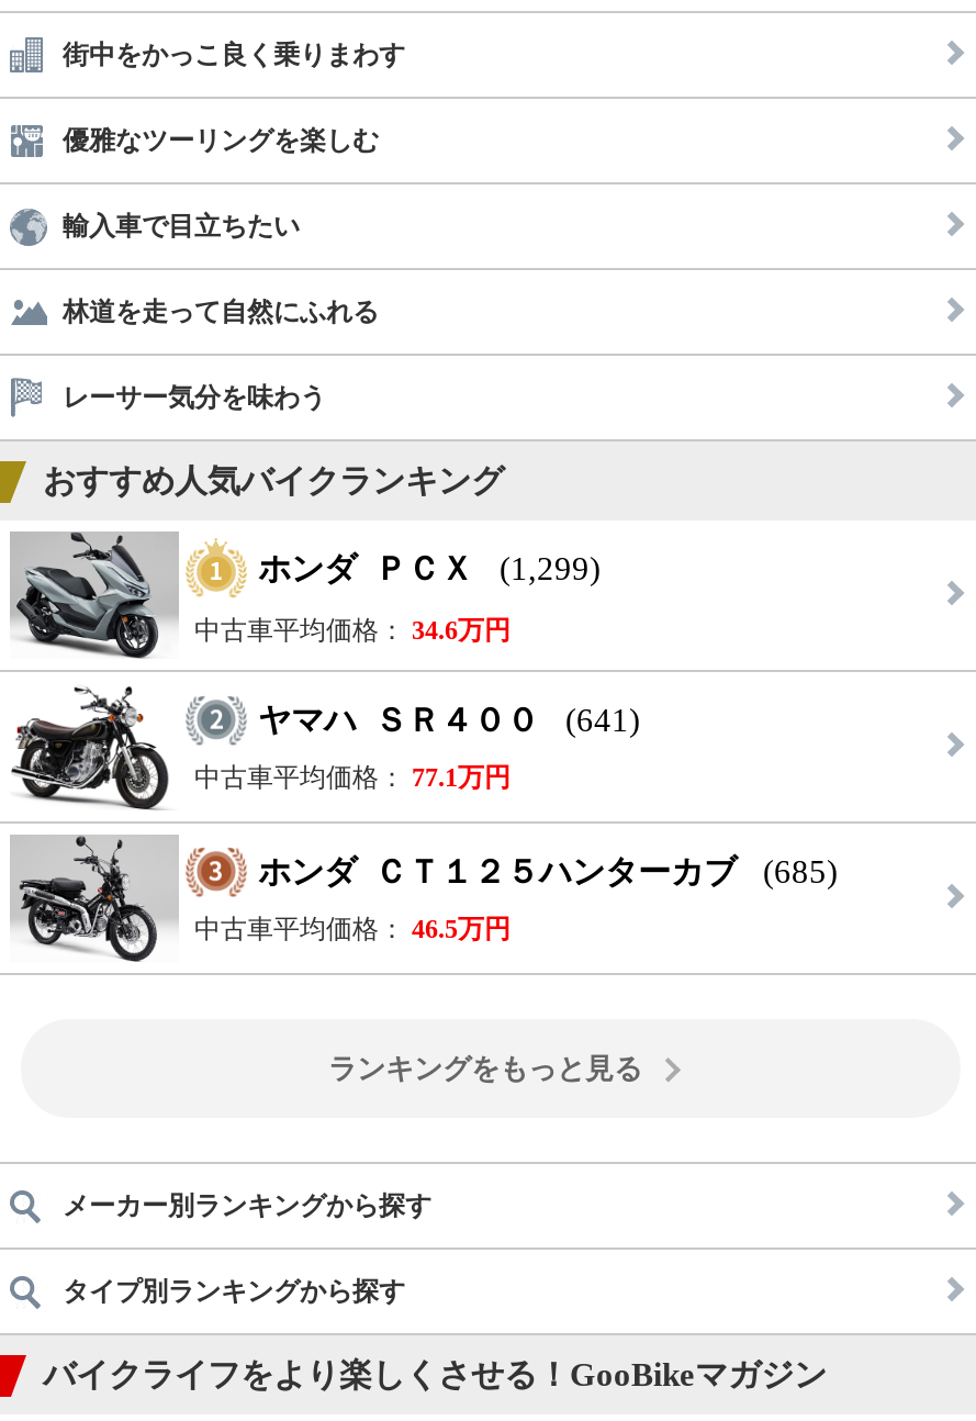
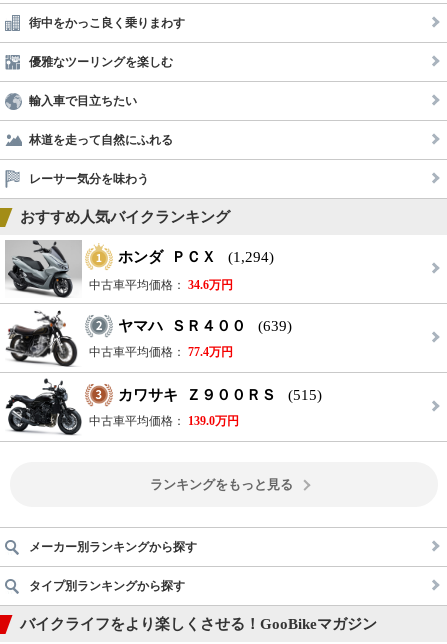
[258,552,601,587] ホンダ ＰＣＸ(1,299) -> [118,249,274,265] ホンダ ＰＣＸ(1,294)
[258,703,640,739] ヤマハ ＳＲ４００(641) -> [118,318,292,334] ヤマハ ＳＲ４００(639)
[194,763,511,794] 中古車平均価格：77.1万円 -> [89,345,233,359] 中古車平均価格：77.4万円
[10,832,511,964] [image] | 中古車平均価格：46.5万円 -> [6,379,239,436] [image] | 中古車平均価格：139.0万円
[258,855,838,890] ホンダ ＣＴ１２５ハンターカブ(685) -> [118,387,322,403] カワサキ Ｚ９００ＲＳ(515)

